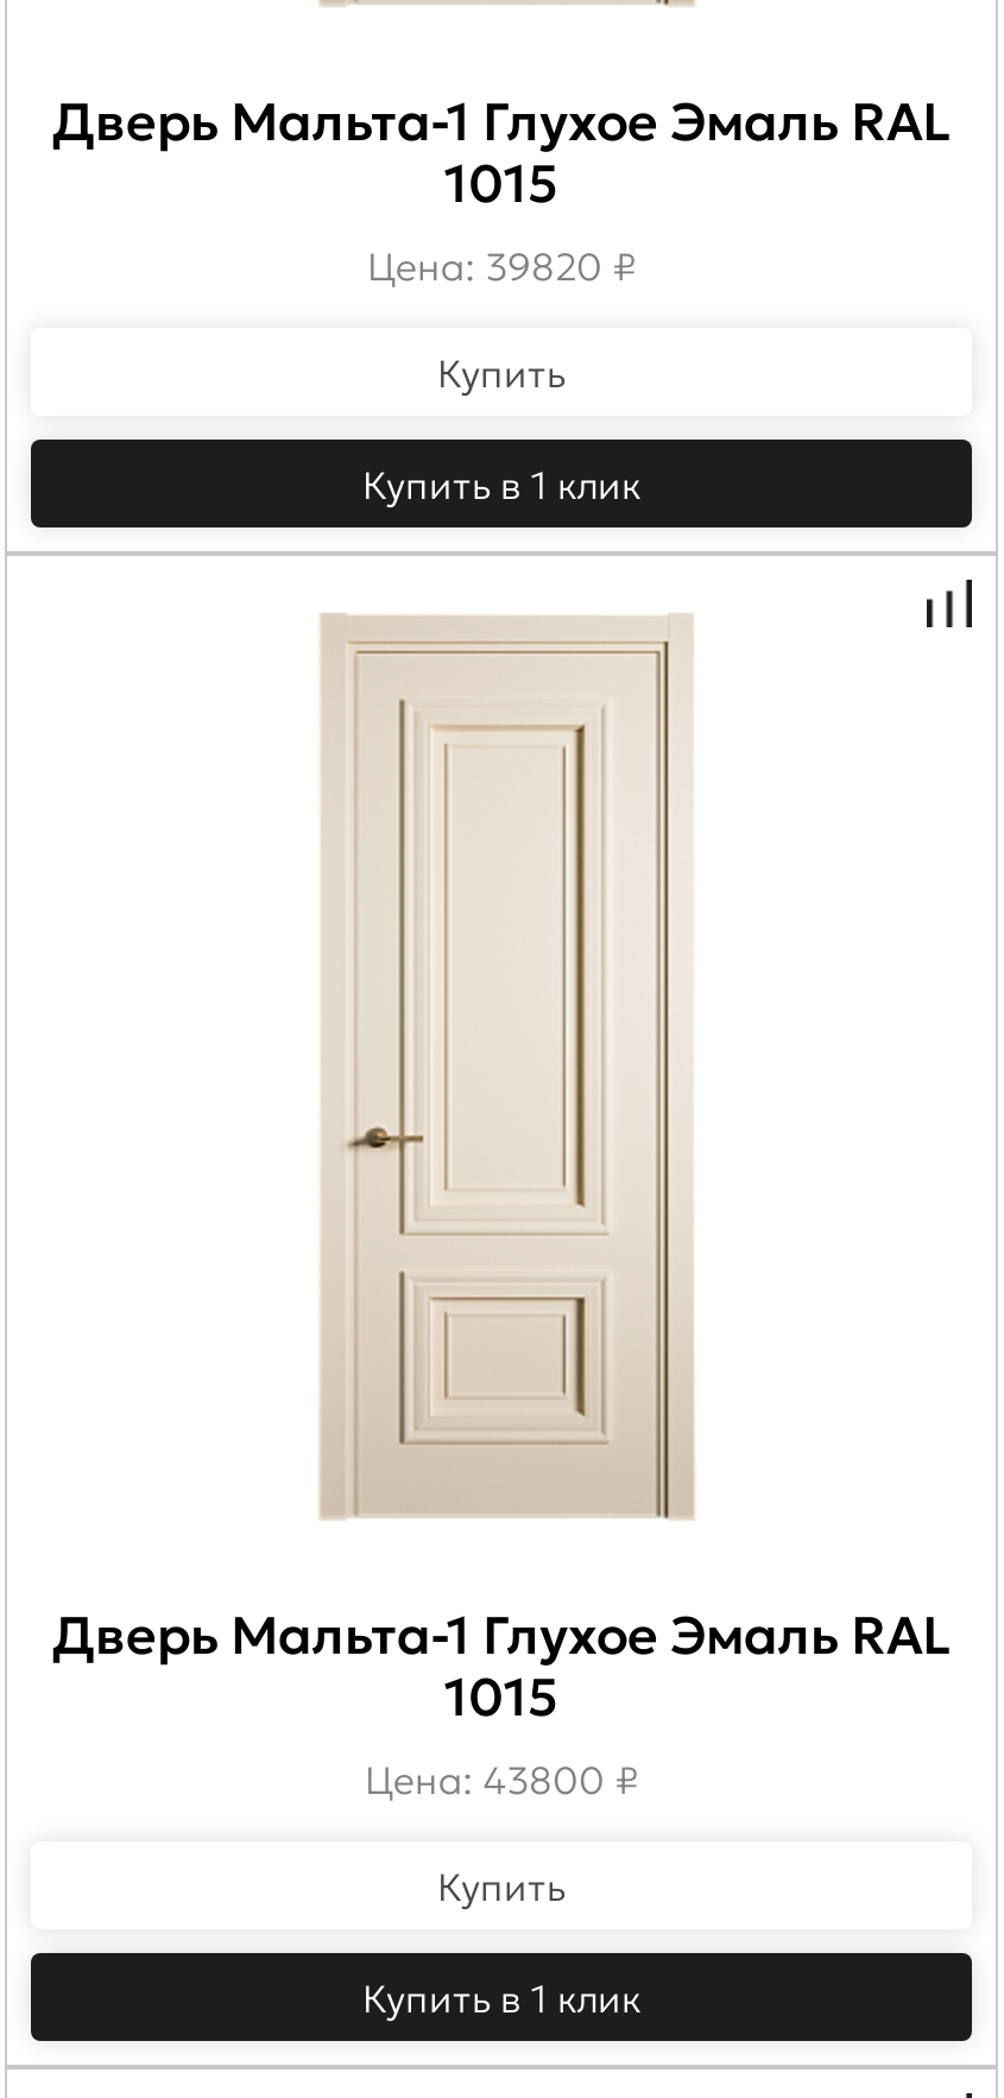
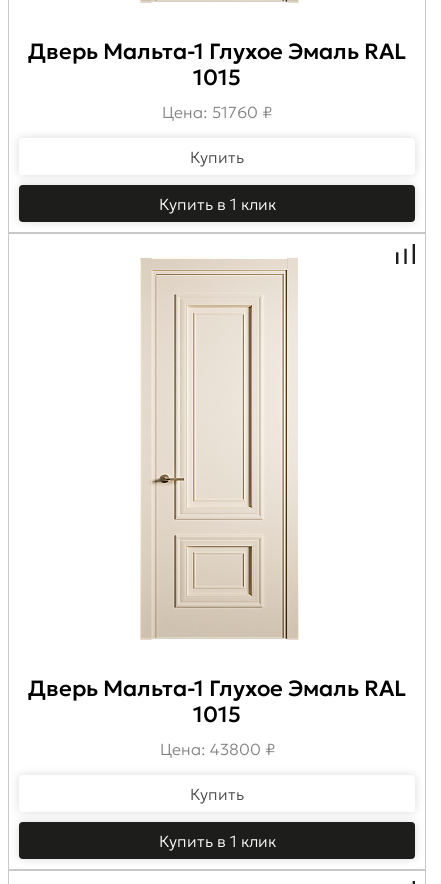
[367,241,636,289] Цена: 39820 ₽ -> [162,102,272,122] Цена: 51760 ₽

